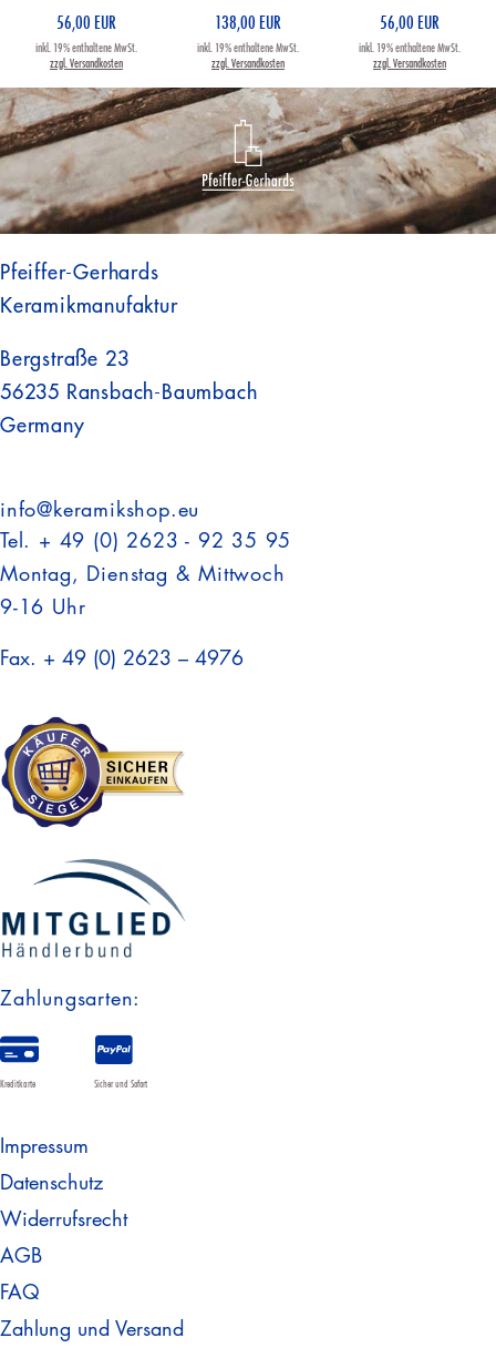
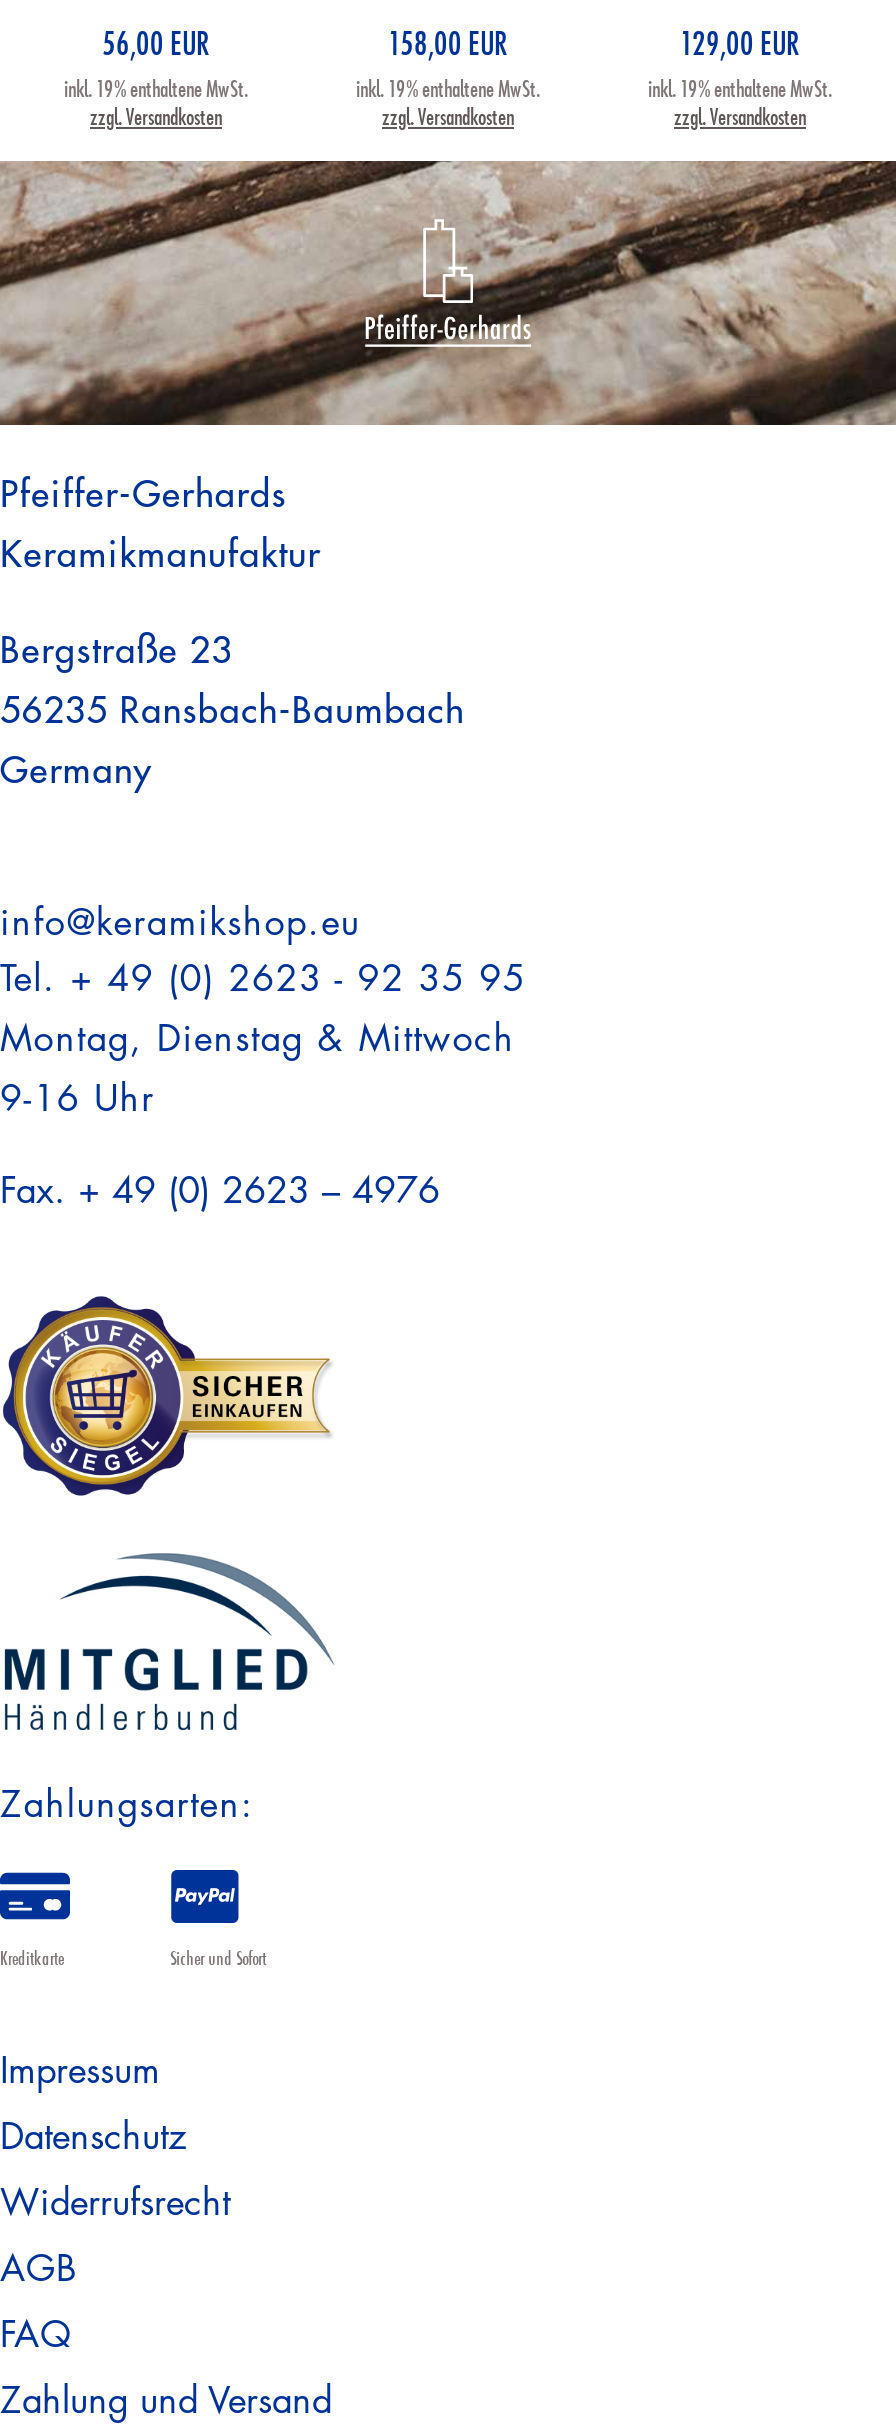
[215,12,281,34] 138,00 EUR -> [388,24,508,64] 158,00 EUR
[380,12,440,34] 56,00 EUR -> [680,24,800,64] 129,00 EUR

